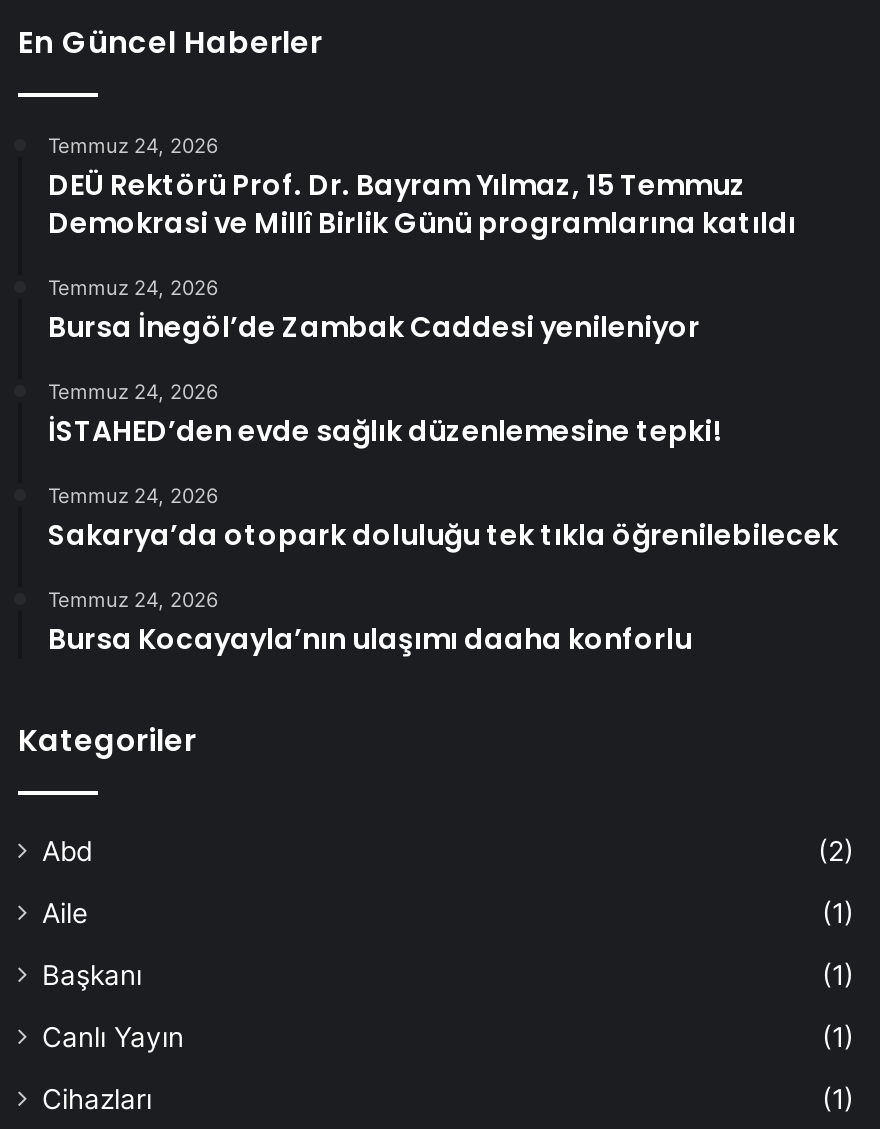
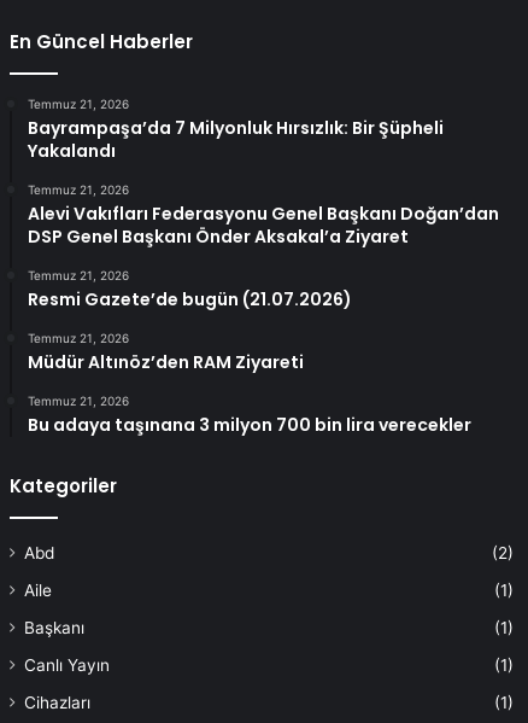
[48,133,796,243] Temmuz 24, 2026 | DEÜ Rektörü Prof. Dr. Bayram Yılmaz, 15 Temmuz | Demokrasi ve Millî Birlik Günü programlarına katıldı -> [28,97,444,163] Temmuz 21, 2026 | Bayrampaşa’da 7 Milyonluk Hırsızlık: Bir Şüpheli | Yakalandı
[48,275,700,347] Temmuz 24, 2026 | Bursa İnegöl’de Zambak Caddesi yenileniyor -> [28,182,499,249] Temmuz 21, 2026 | Alevi Vakıfları Federasyonu Genel Başkanı Doğan’dan | DSP Genel Başkanı Önder Aksakal’a Ziyaret
[48,379,720,451] Temmuz 24, 2026 | İSTAHED’den evde sağlık düzenlemesine tepki! -> [28,268,352,312] Temmuz 21, 2026 | Resmi Gazete’de bugün (21.07.2026)
[48,483,838,555] Temmuz 24, 2026 | Sakarya’da otopark doluluğu tek tıkla öğrenilebilecek -> [28,331,304,374] Temmuz 21, 2026 | Müdür Altınöz’den RAM Ziyareti
[48,587,692,659] Temmuz 24, 2026 | Bursa Kocayayla’nın ulaşımı daaha konforlu -> [28,394,471,437] Temmuz 21, 2026 | Bu adaya taşınana 3 milyon 700 bin lira verecekler

